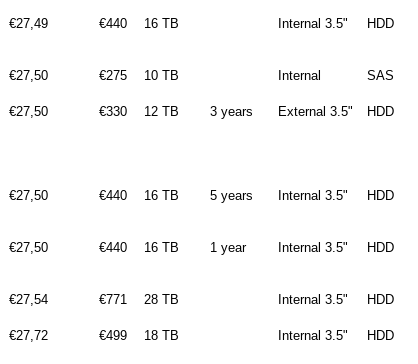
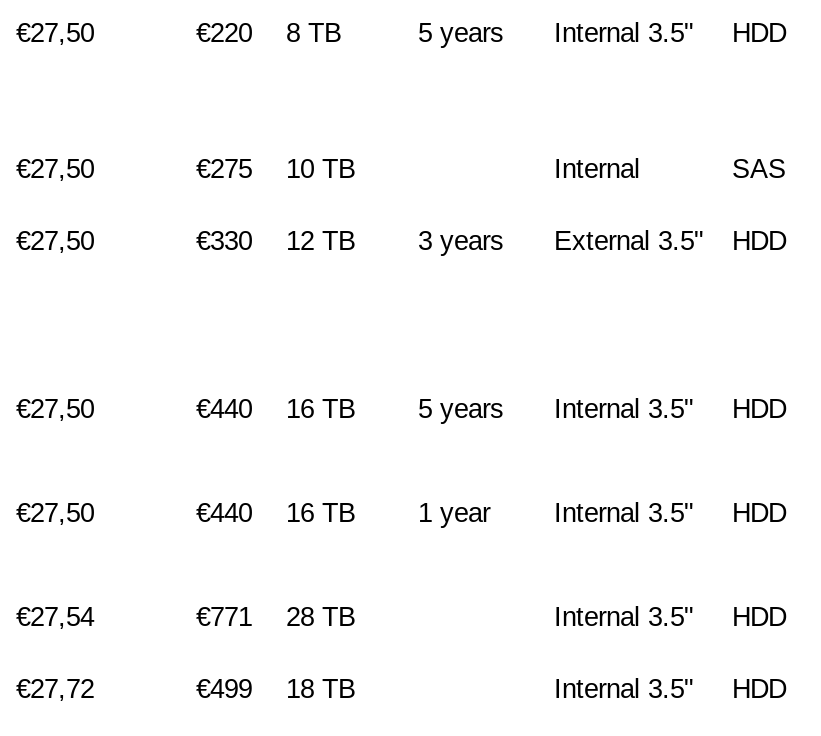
[9,16,179,31] €27,49 | €440 | 16 TB -> [16,17,504,47] €27,50 | €220 | 8 TB | 5 years

